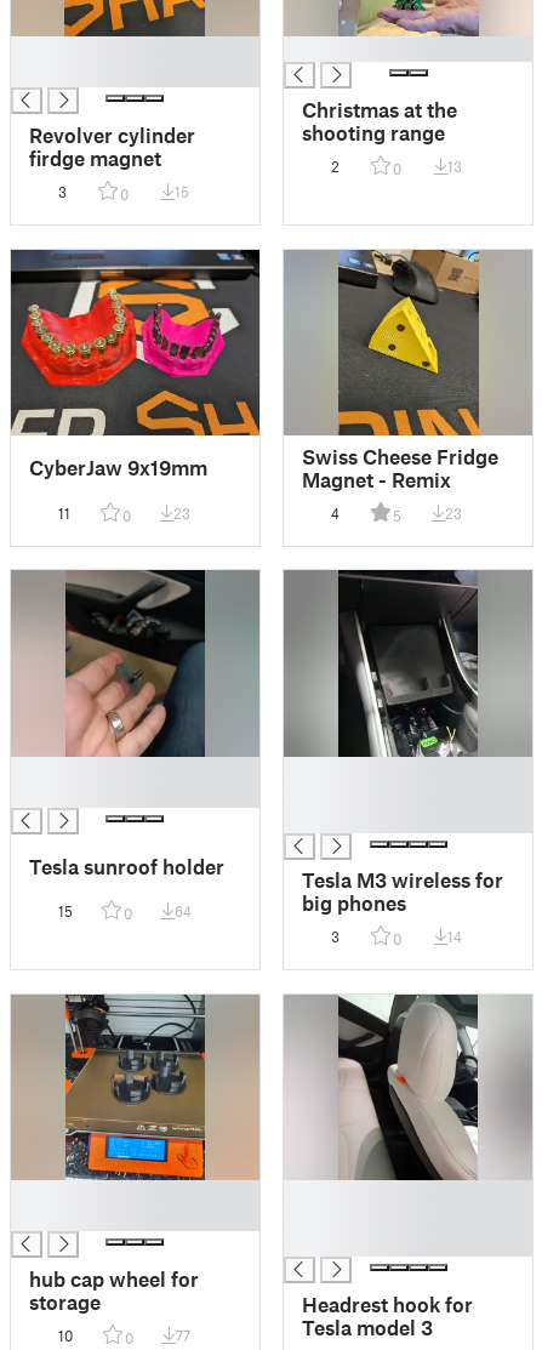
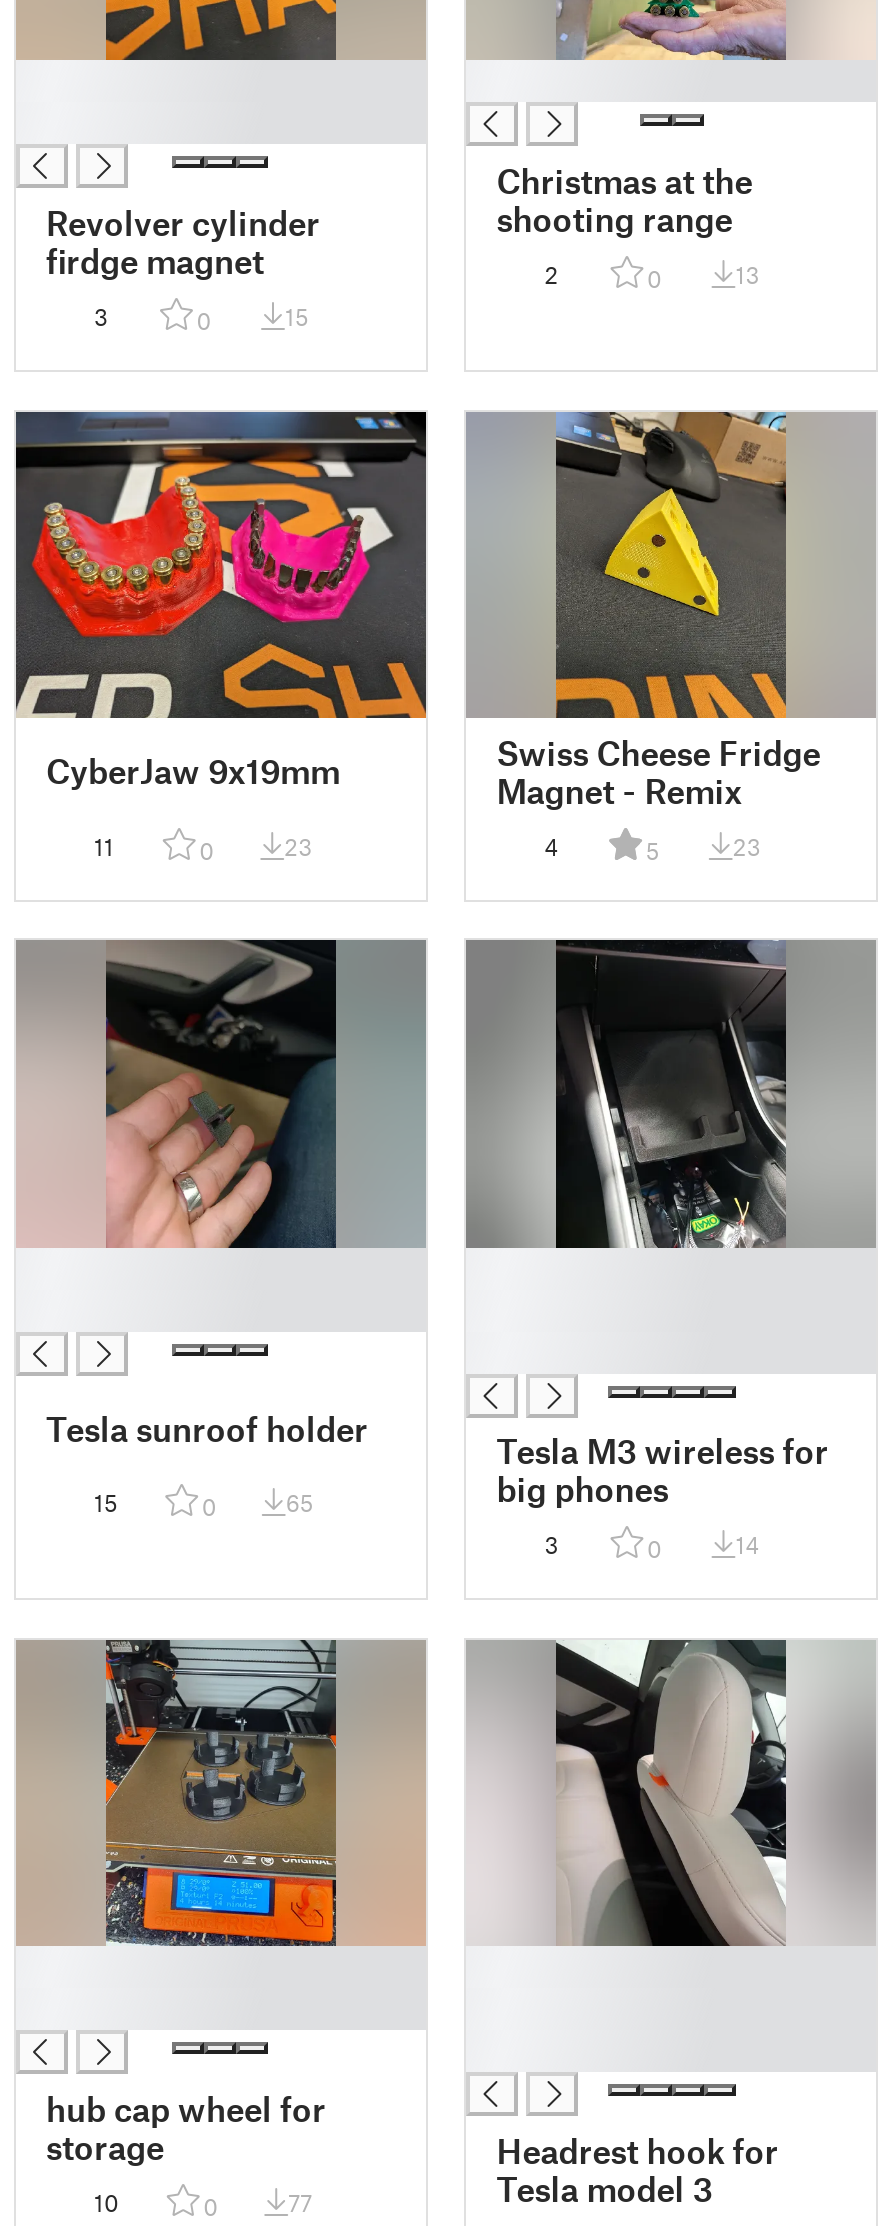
[174,903,191,920] 64 -> [286,1489,314,1517] 65

